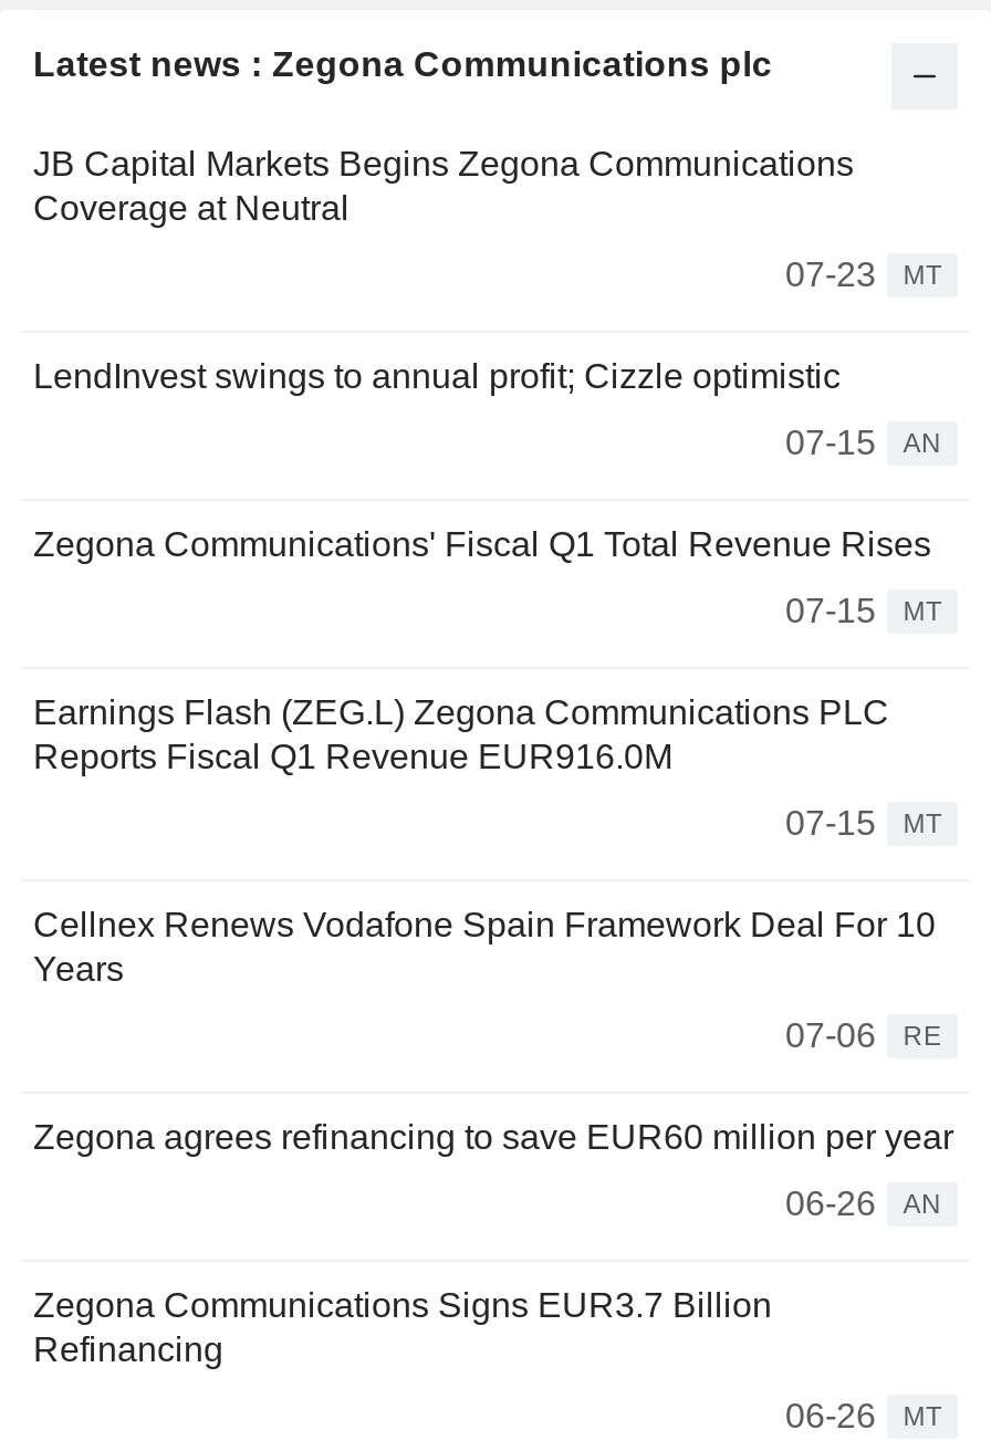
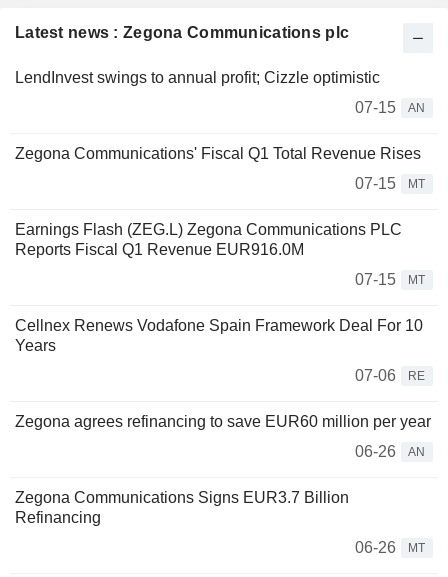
[33,144,942,292] JB Capital Markets Begins Zegona Communications | Coverage at Neutral | 07-23 | MT -> none

